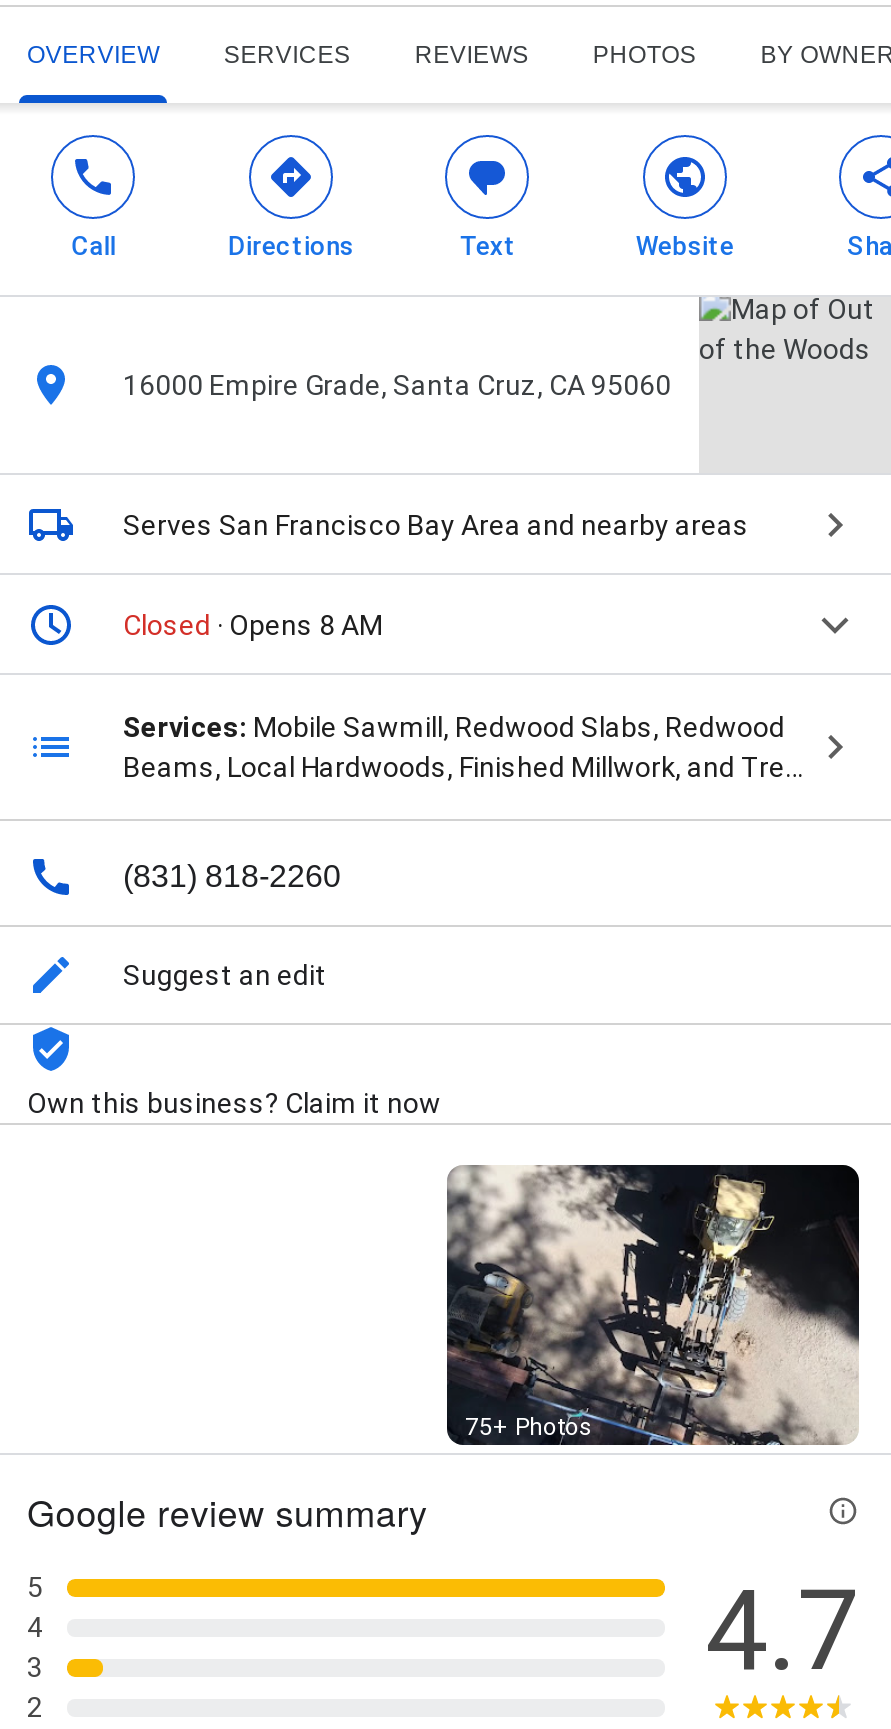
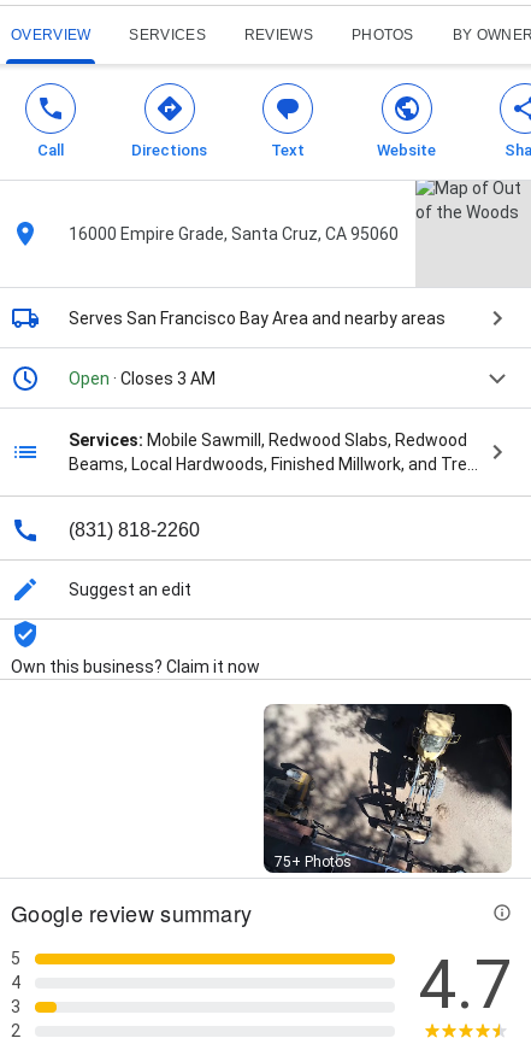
[123,609,383,641] Closed · Opens 8 AM -> [69,369,216,388] Open · Closes 3 AM

